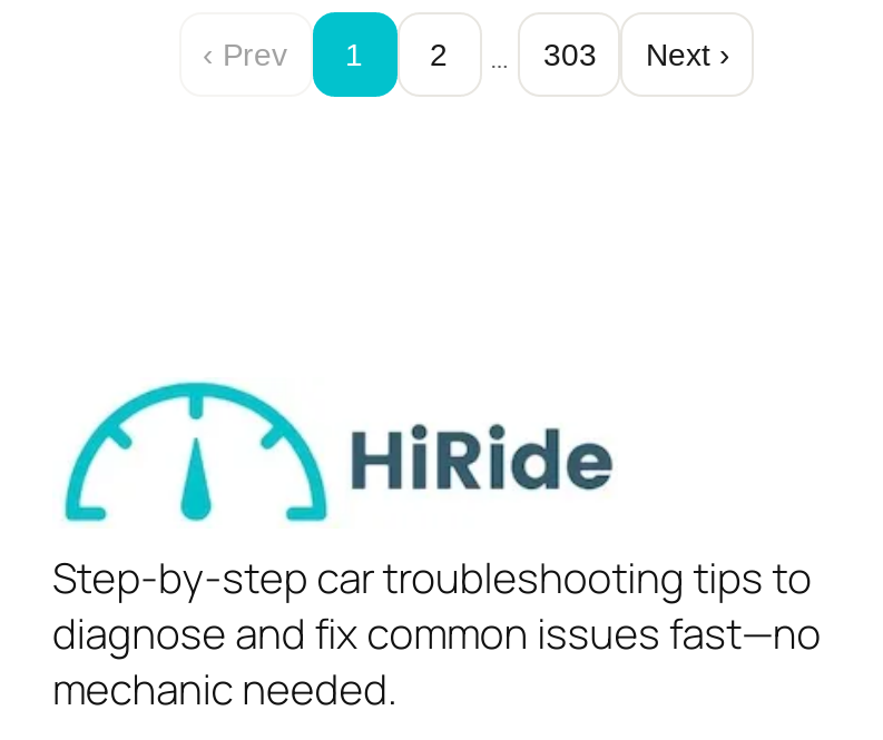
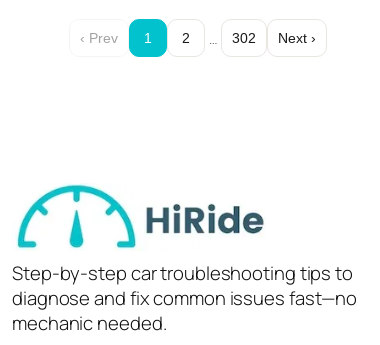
[543,37,597,73] 303 -> [232,30,256,46] 302

